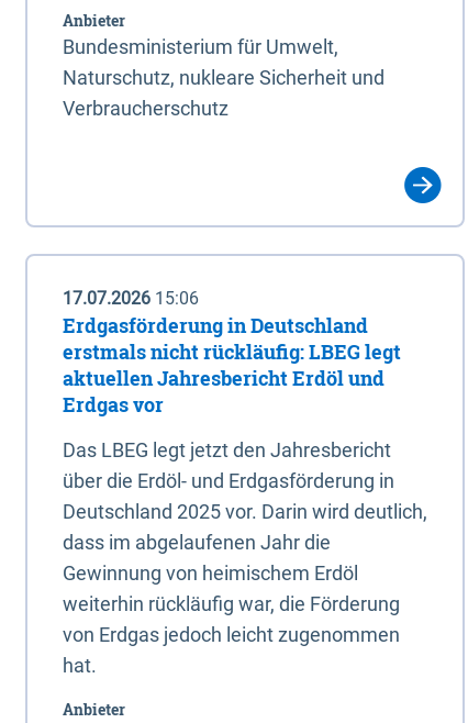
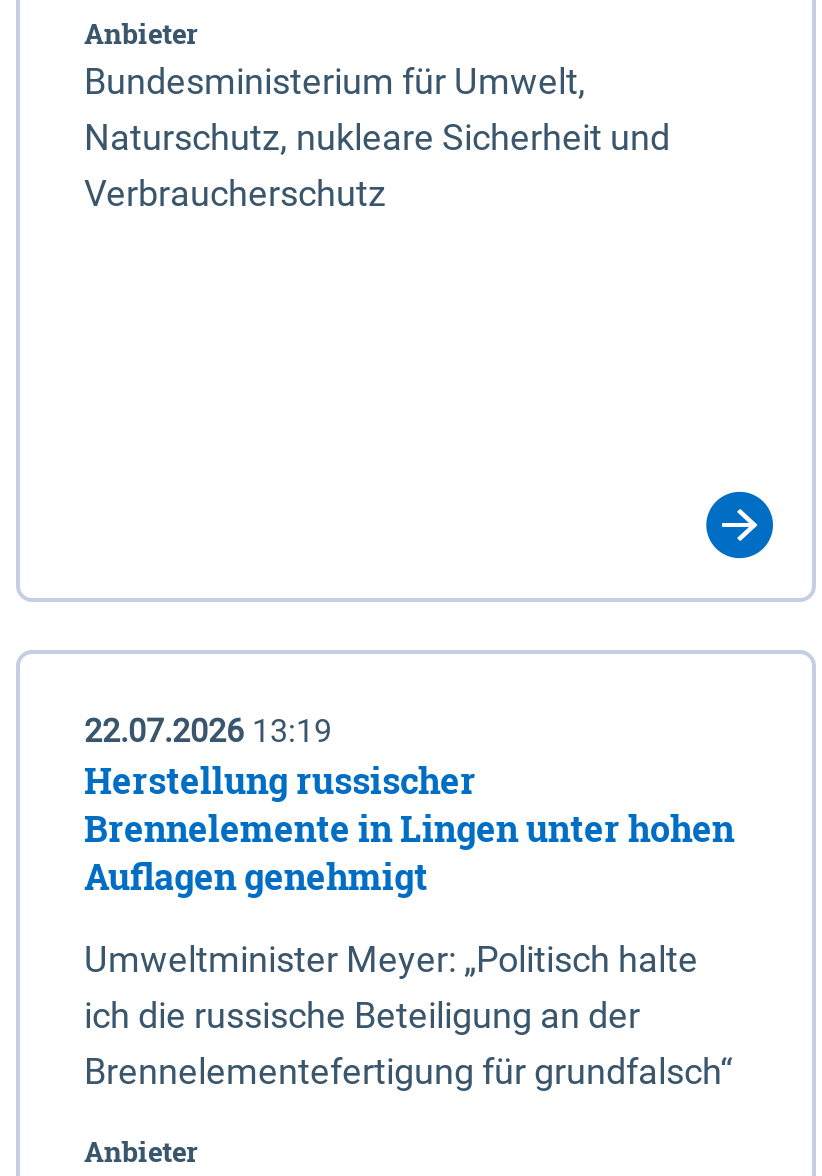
moved [403,166,443,204] -> [708,488,776,562]: [image]
[63,288,401,418] 17.07.2026 15:06 | Erdgasförderung in Deutschland | erstmals nicht rückläufig: LBEG legt | aktuellen Jahresbericht Erdöl und | Erdgas vor -> [84,713,734,901] 22.07.2026 13:19 | Herstellung russischer | Brennelemente in Lingen unter hohen | Auflagen genehmigt
[63,439,427,677] Das LBEG legt jetzt den Jahresbericht | über die Erdöl- und Erdgasförderung in | Deutschland 2025 vor. Darin wird deutlich, | dass im abgelaufenen Jahr die | Gewinnung von heimischem Erdöl | weiterhin rückläufig war, die Förderung | von Erdgas jedoch leicht zugenommen | hat. -> [84,939,732,1093] Umweltminister Meyer: „Politisch halte | ich die russische Beteiligung an der | Brennelementefertigung für grundfalsch“

